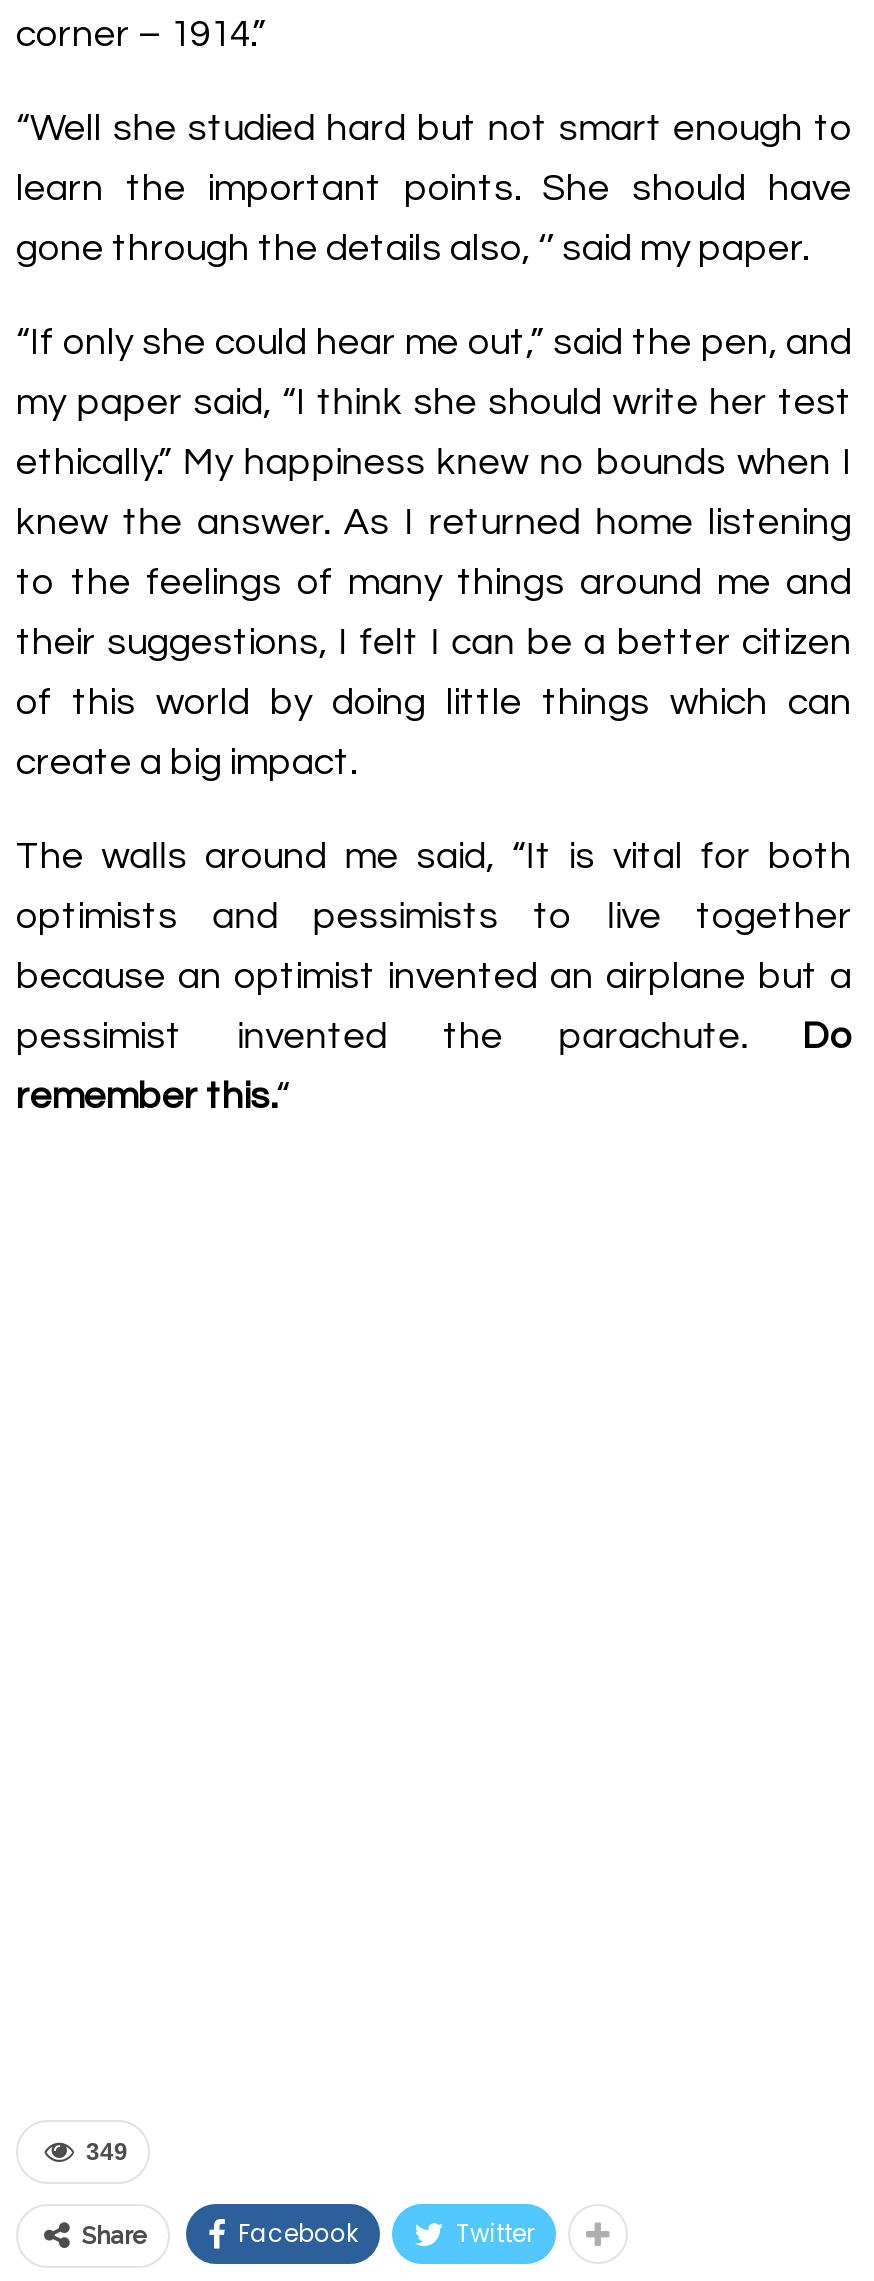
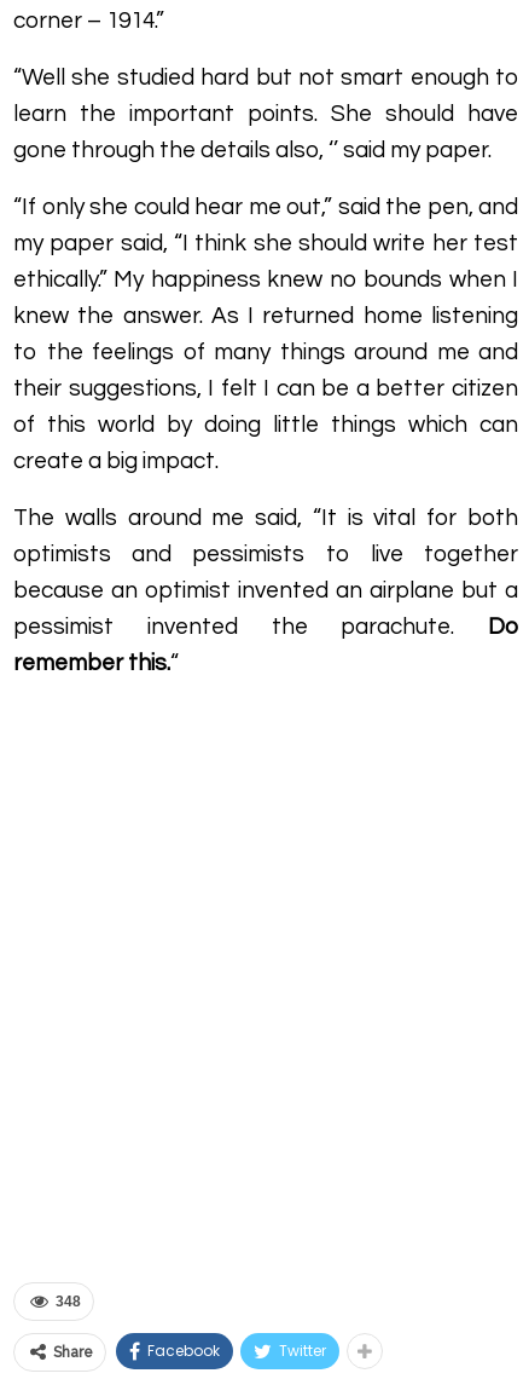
[86,2137,128,2165] 349 -> [56,1293,81,1310] 348

